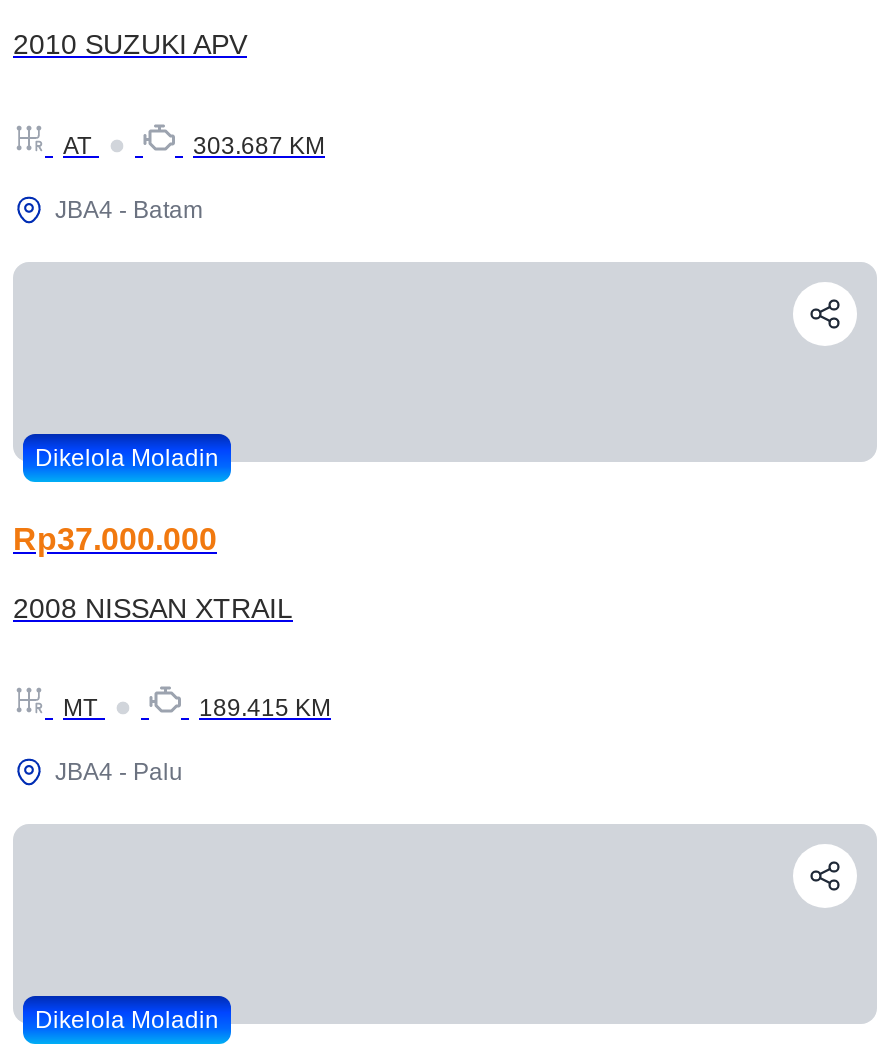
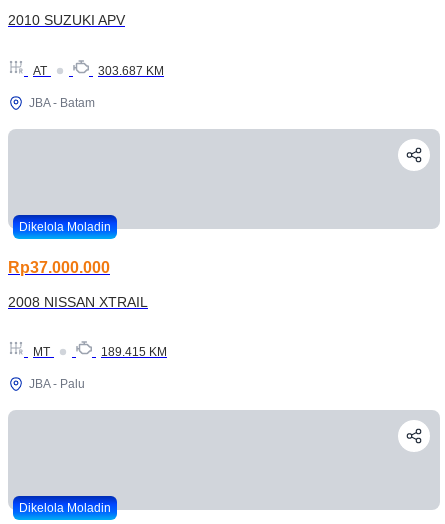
[55,195,203,223] JBA4 - Batam -> [29,96,95,110] JBA - Batam
[55,758,183,786] JBA4 - Palu -> [29,377,85,391] JBA - Palu

